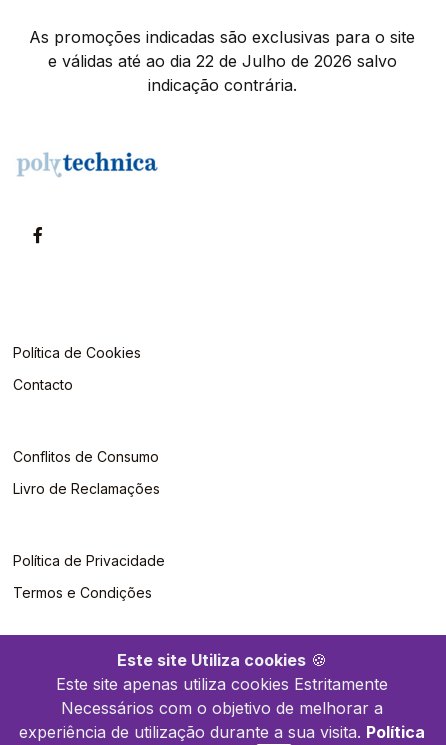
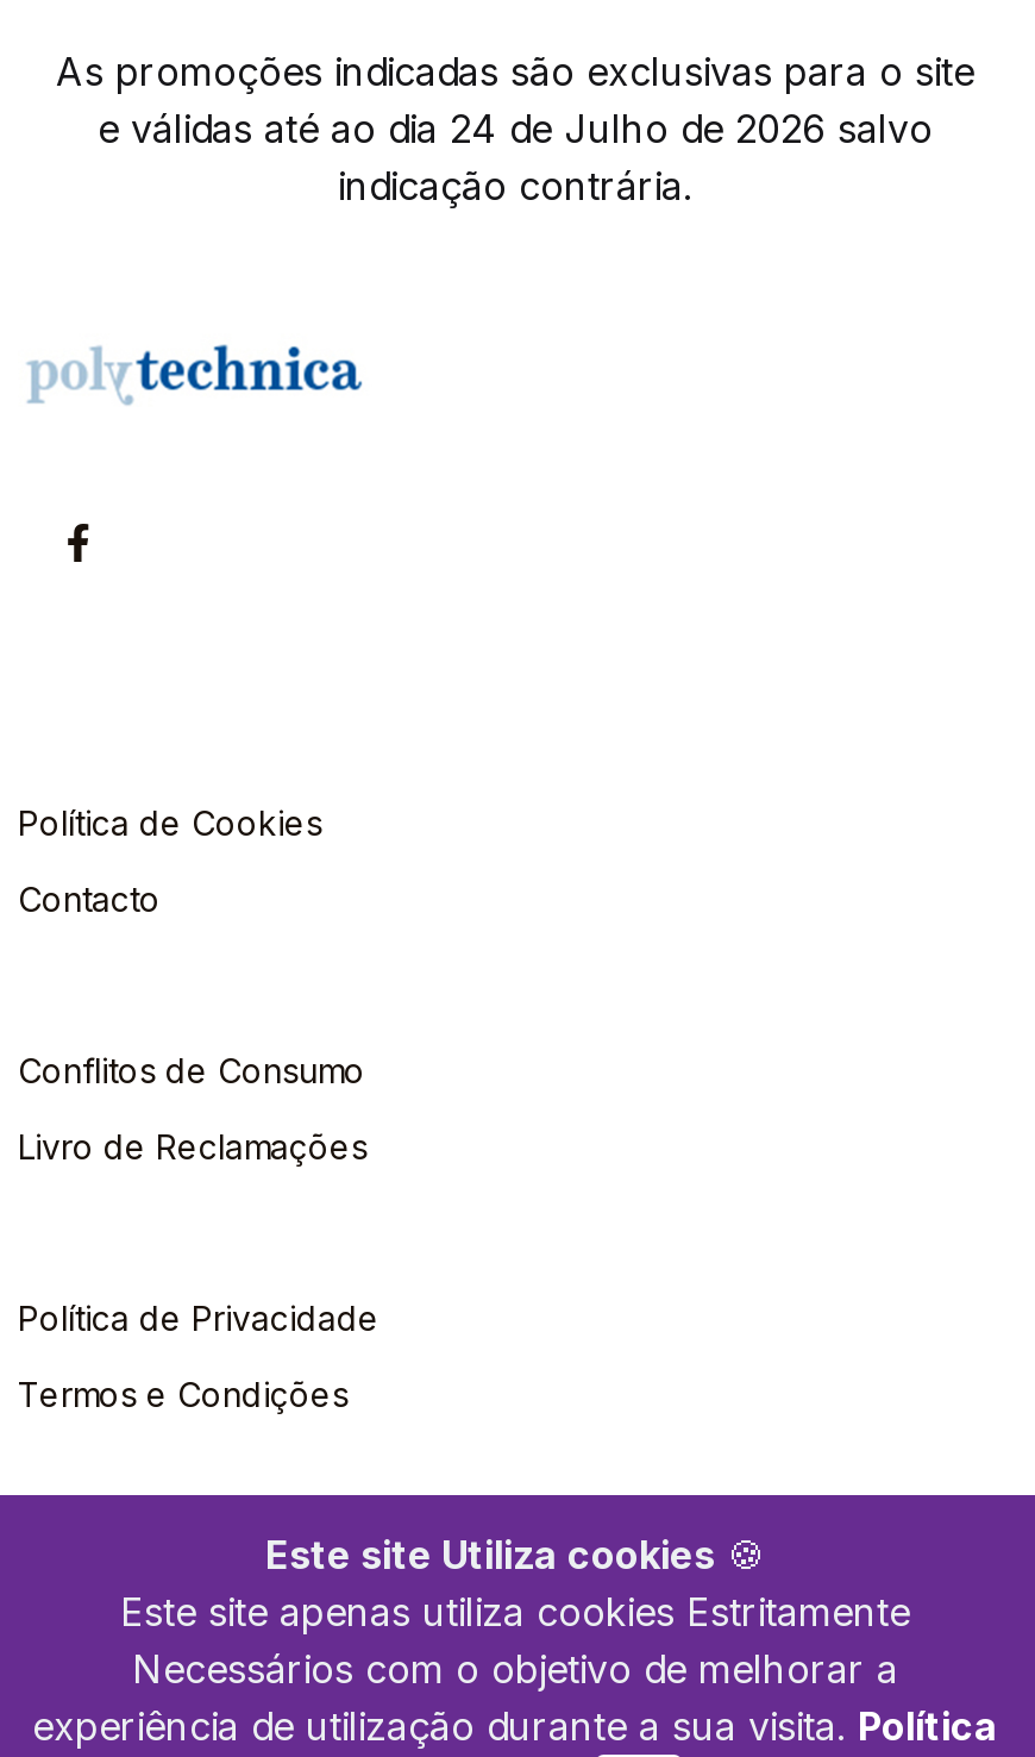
[47,51,396,71] e válidas até ao dia 22 de Julho de 2026 salvo -> [98,105,933,152] e válidas até ao dia 24 de Julho de 2026 salvo

